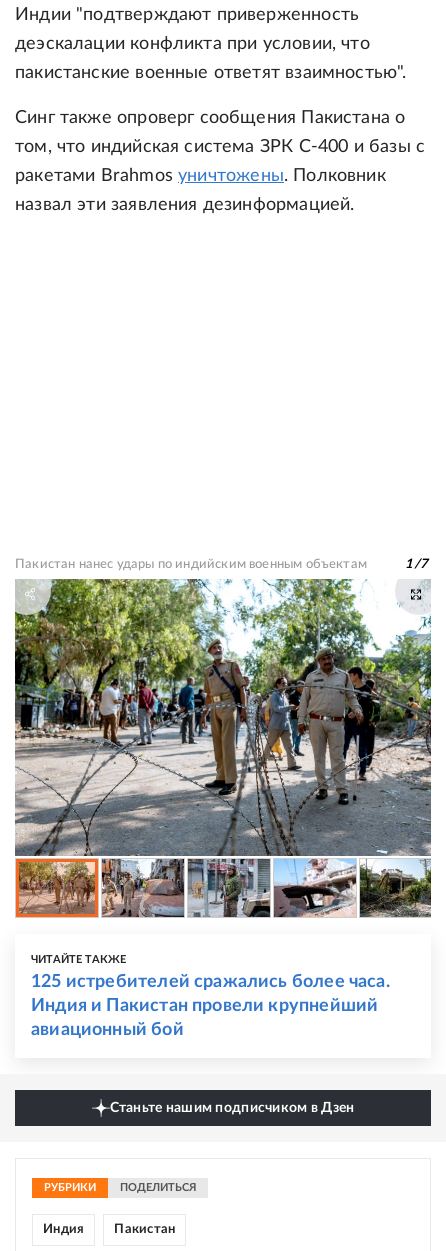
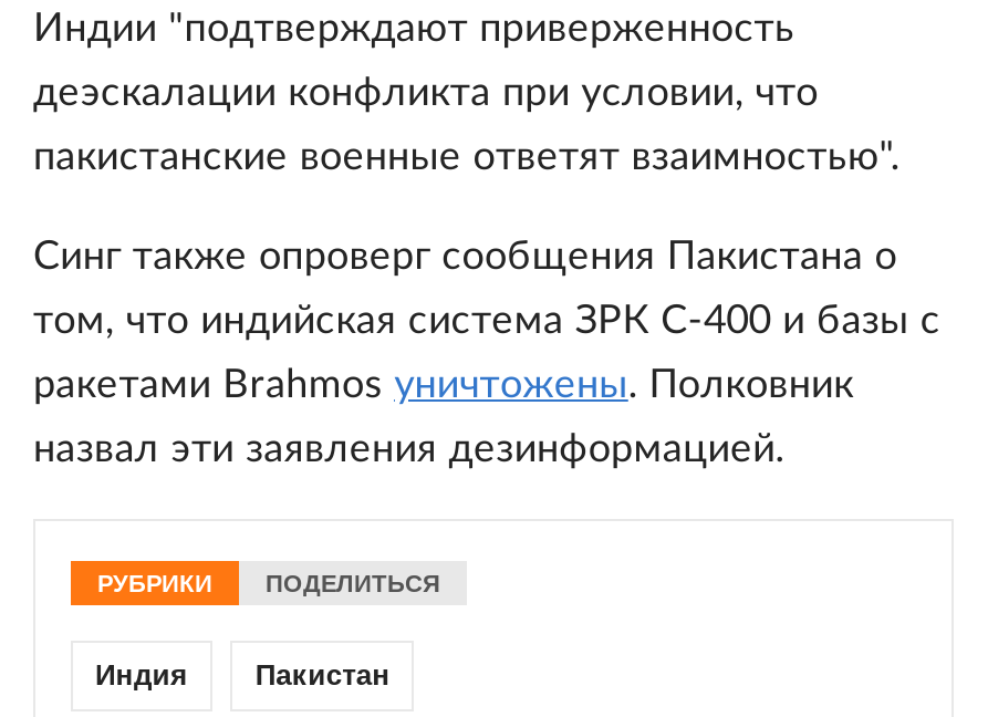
[15,558,428,571] Пакистан нанес удары по индийским военным объектам | 1/7 -> none
[14,579,432,1039] [image] | ЧИТАЙТЕ ТАКЖЕ | 125 истребителей сражались более часа. | Индия и Пакистан провели крупнейший | авиационный бой -> none
[109,1101,354,1115] Станьте нашим подписчиком в Дзен -> none

